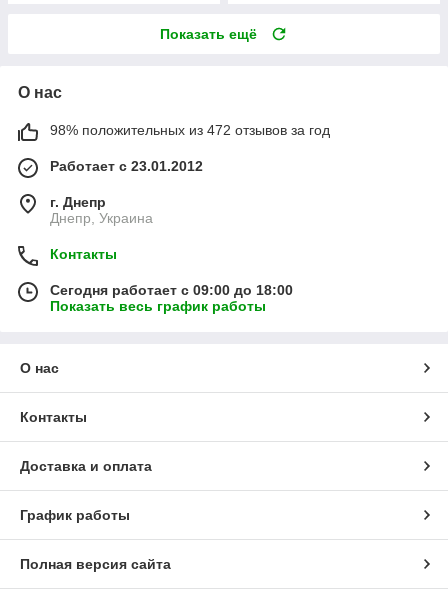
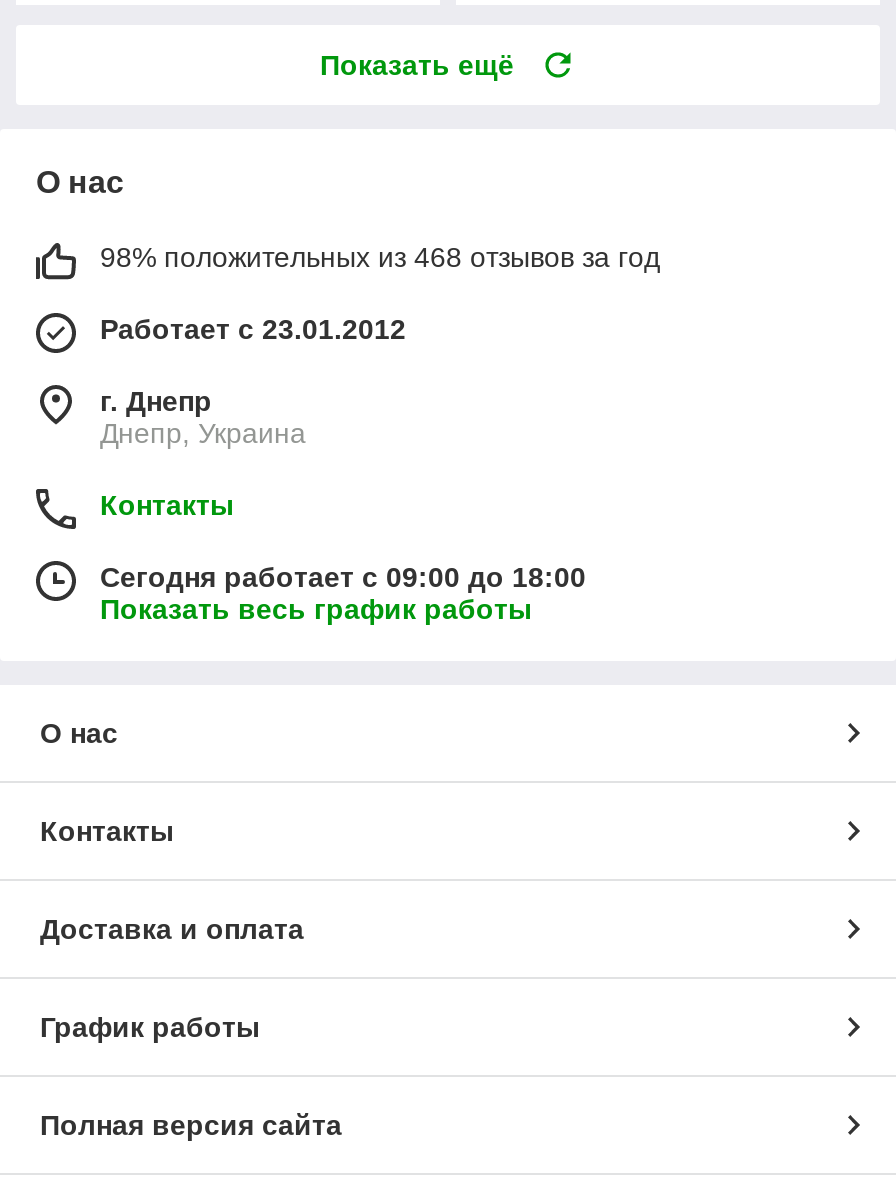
[50,122,330,138] 98% положительных из 472 отзывов за год -> [100,241,660,273] 98% положительных из 468 отзывов за год

